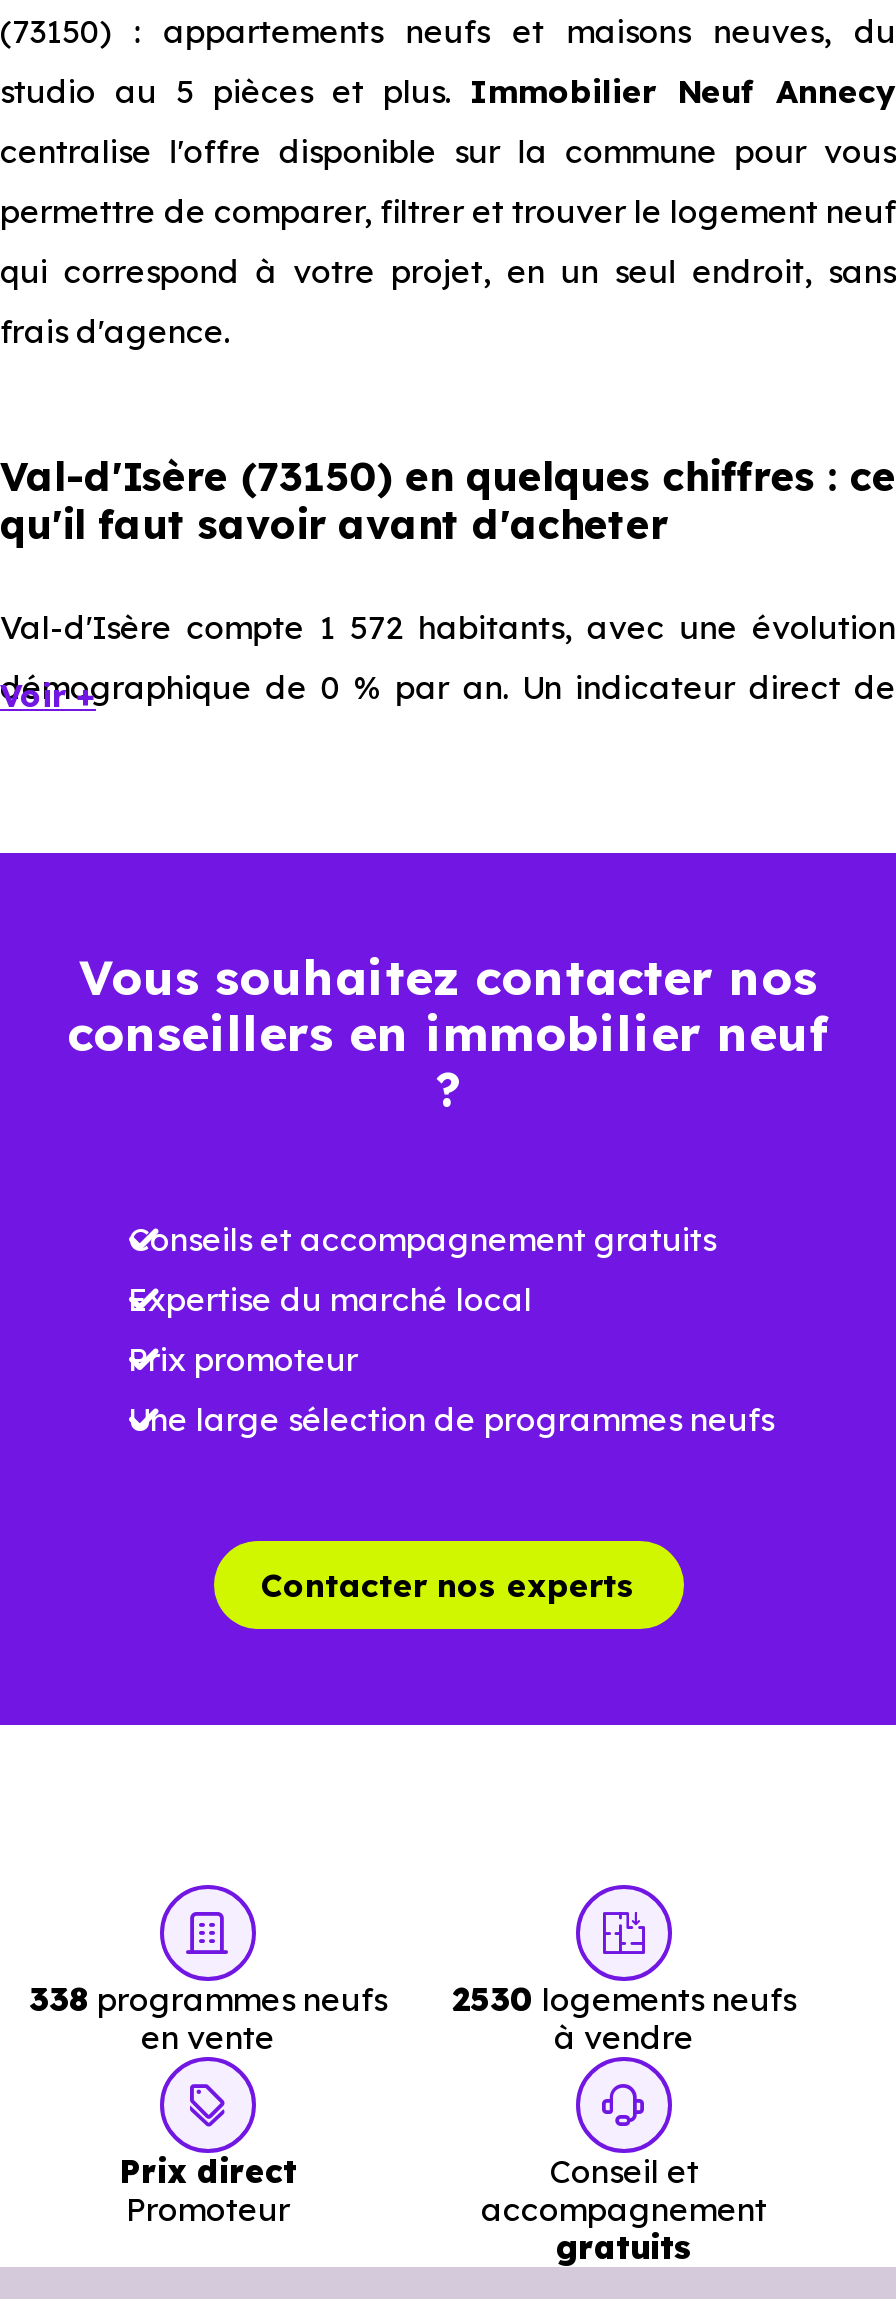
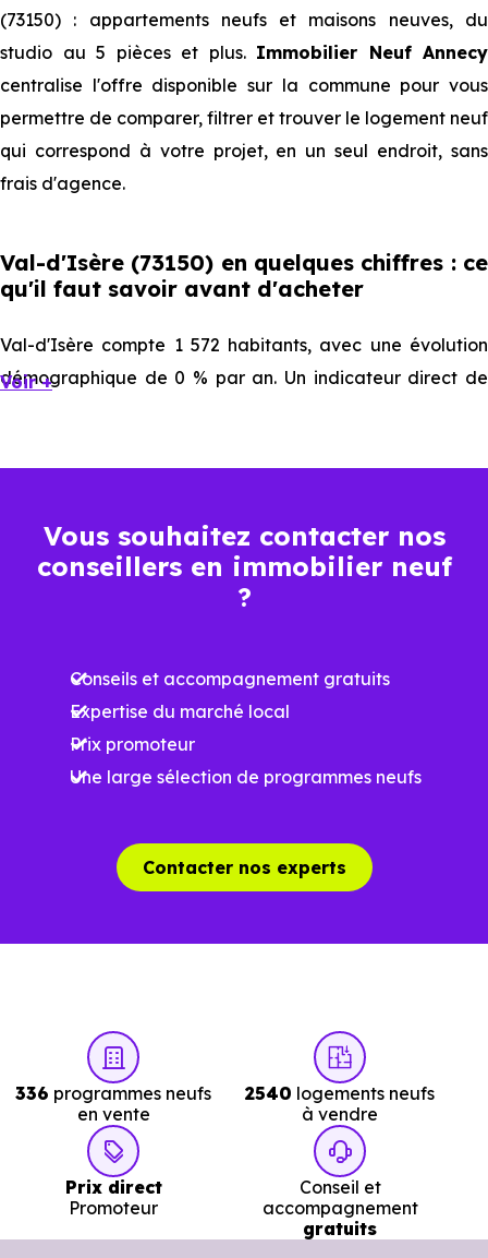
[29,1979,387,2019] 338 programmes neufs -> [15,1082,211,1104] 336 programmes neufs
[452,1979,796,2019] 2530 logements neufs -> [245,1082,435,1104] 2540 logements neufs

